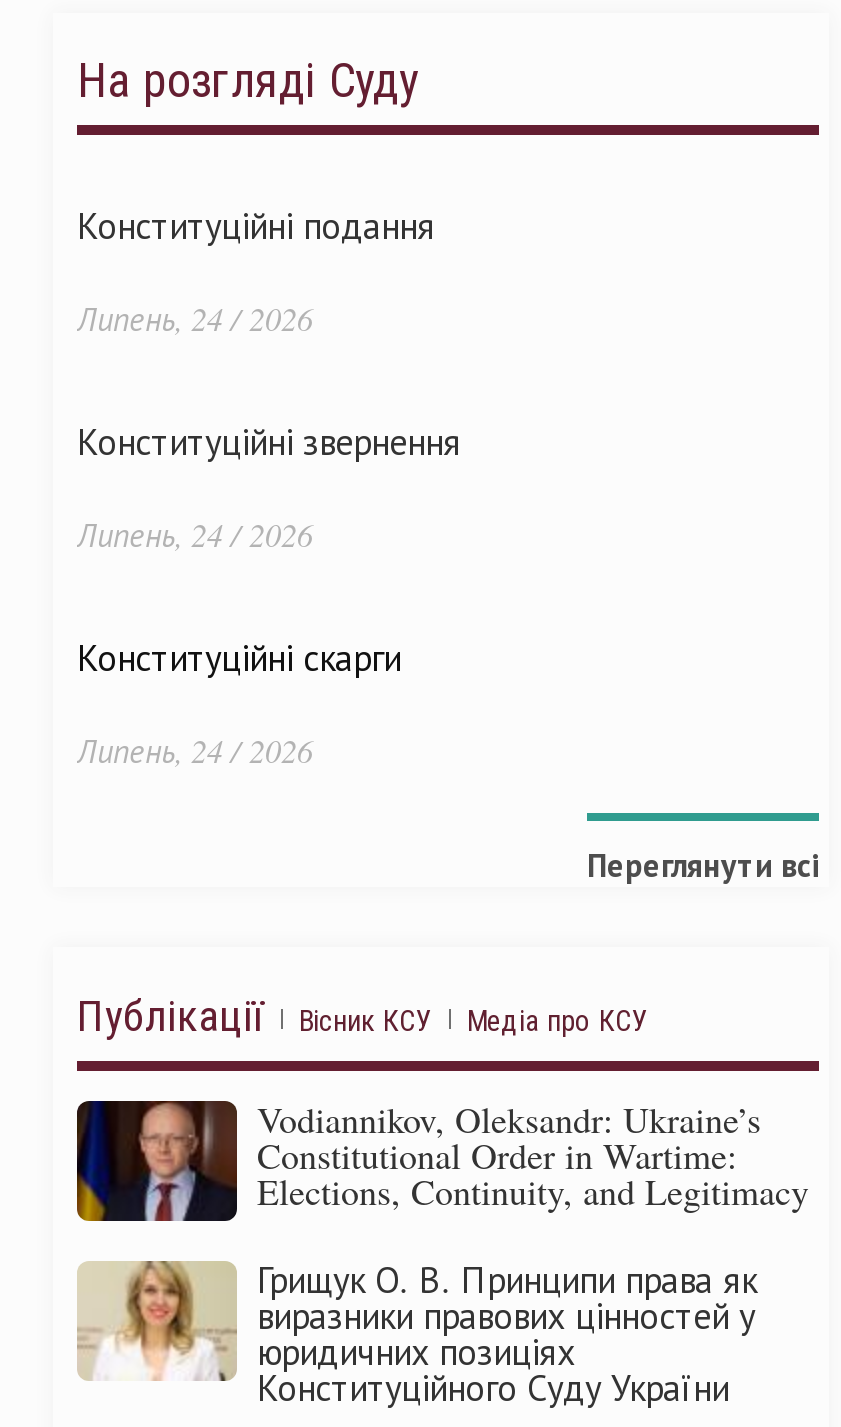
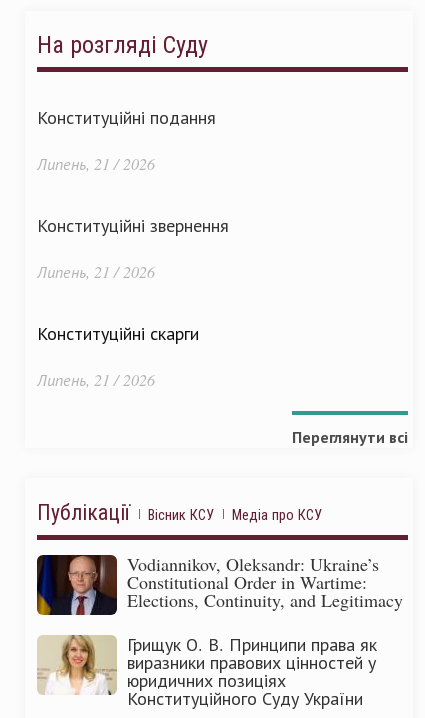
[77,298,313,340] Липень, 24 / 2026 -> [37,153,155,174] Липень, 21 / 2026
[77,514,313,556] Липень, 24 / 2026 -> [37,261,155,282] Липень, 21 / 2026
[77,730,313,772] Липень, 24 / 2026 -> [37,369,155,390] Липень, 21 / 2026

